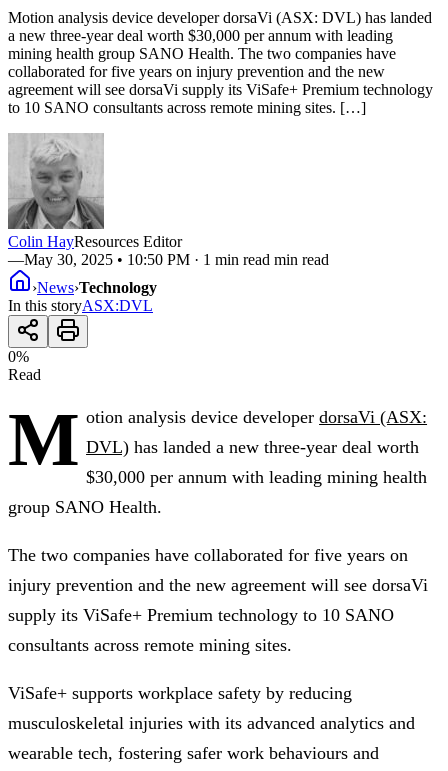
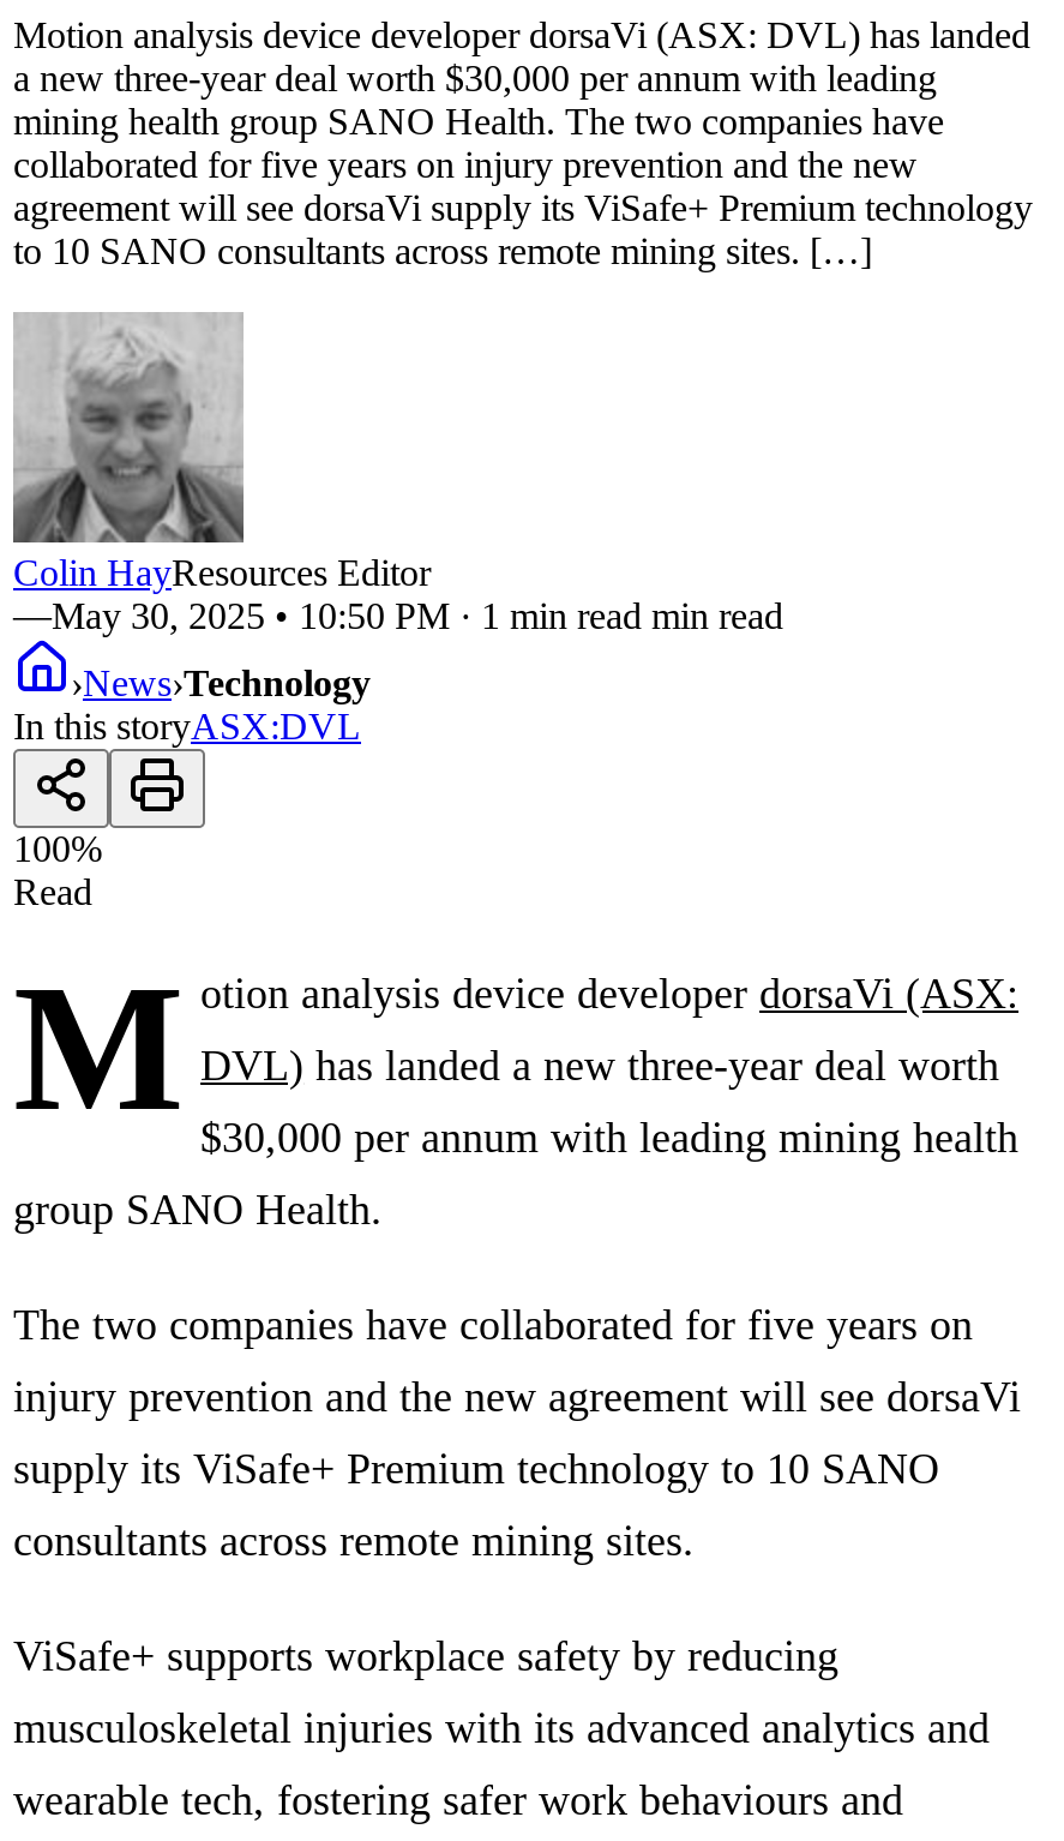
[8,348,29,365] 0% -> [13,828,102,868] 100%

